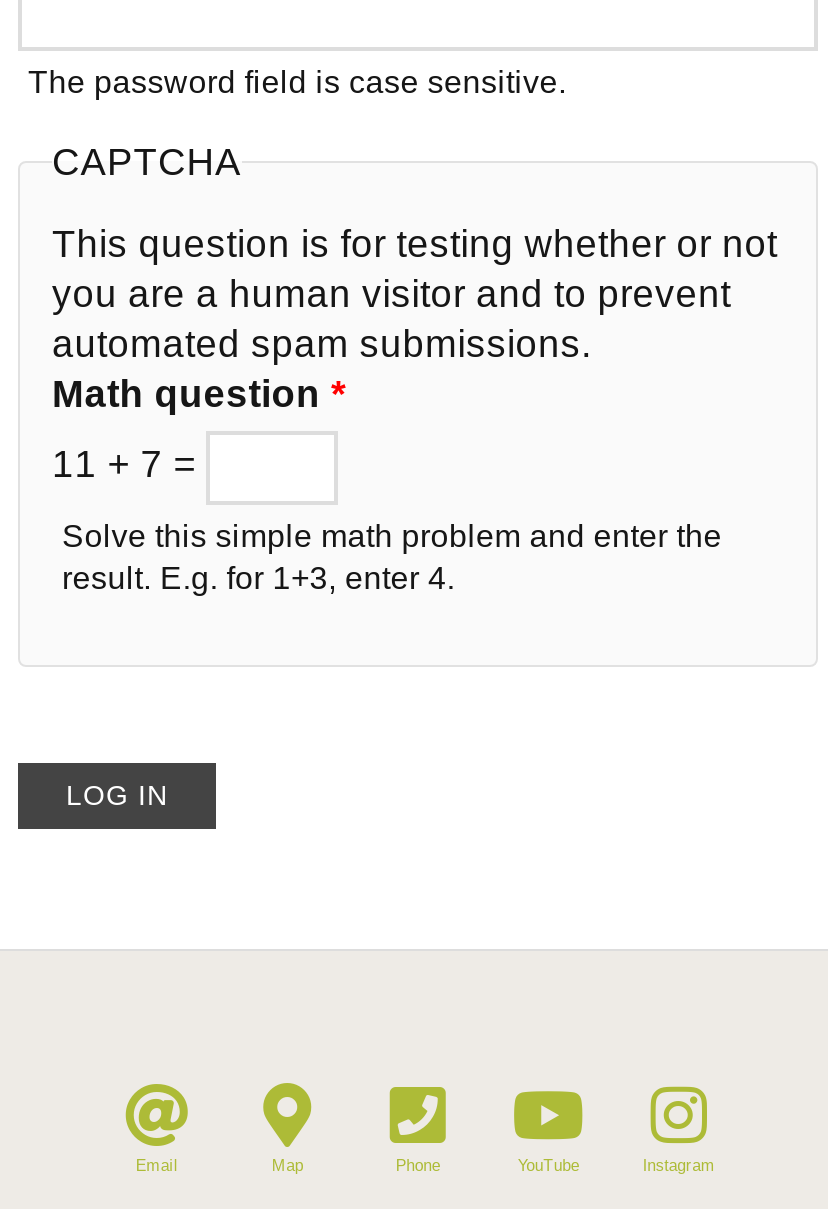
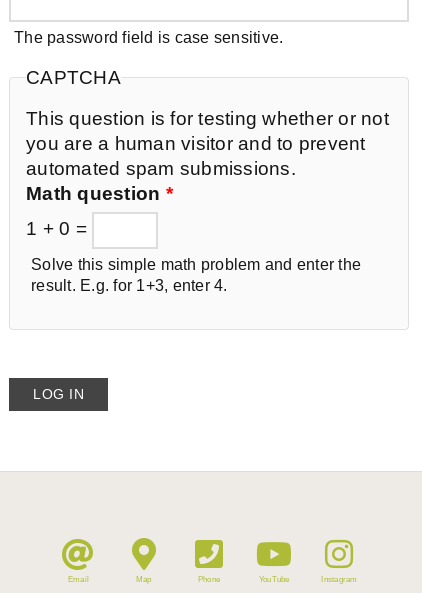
[52,443,206,485] 11 + 7 = -> [26,218,92,239] 1 + 0 =

